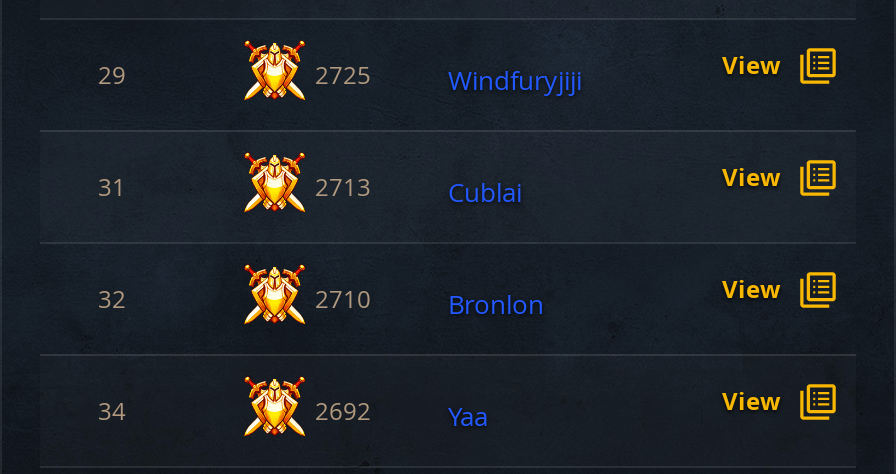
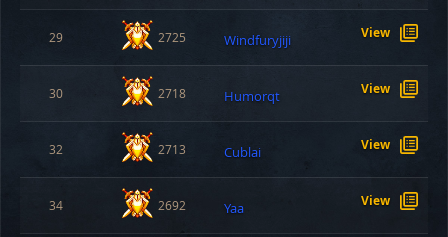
[98,170,522,210] 31 | 2713 | Cublai -> [49,85,280,105] 30 | 2718 | Humorqt
[315,282,544,322] 2710 | Bronlon -> [157,141,261,161] 2713 | Cublai

